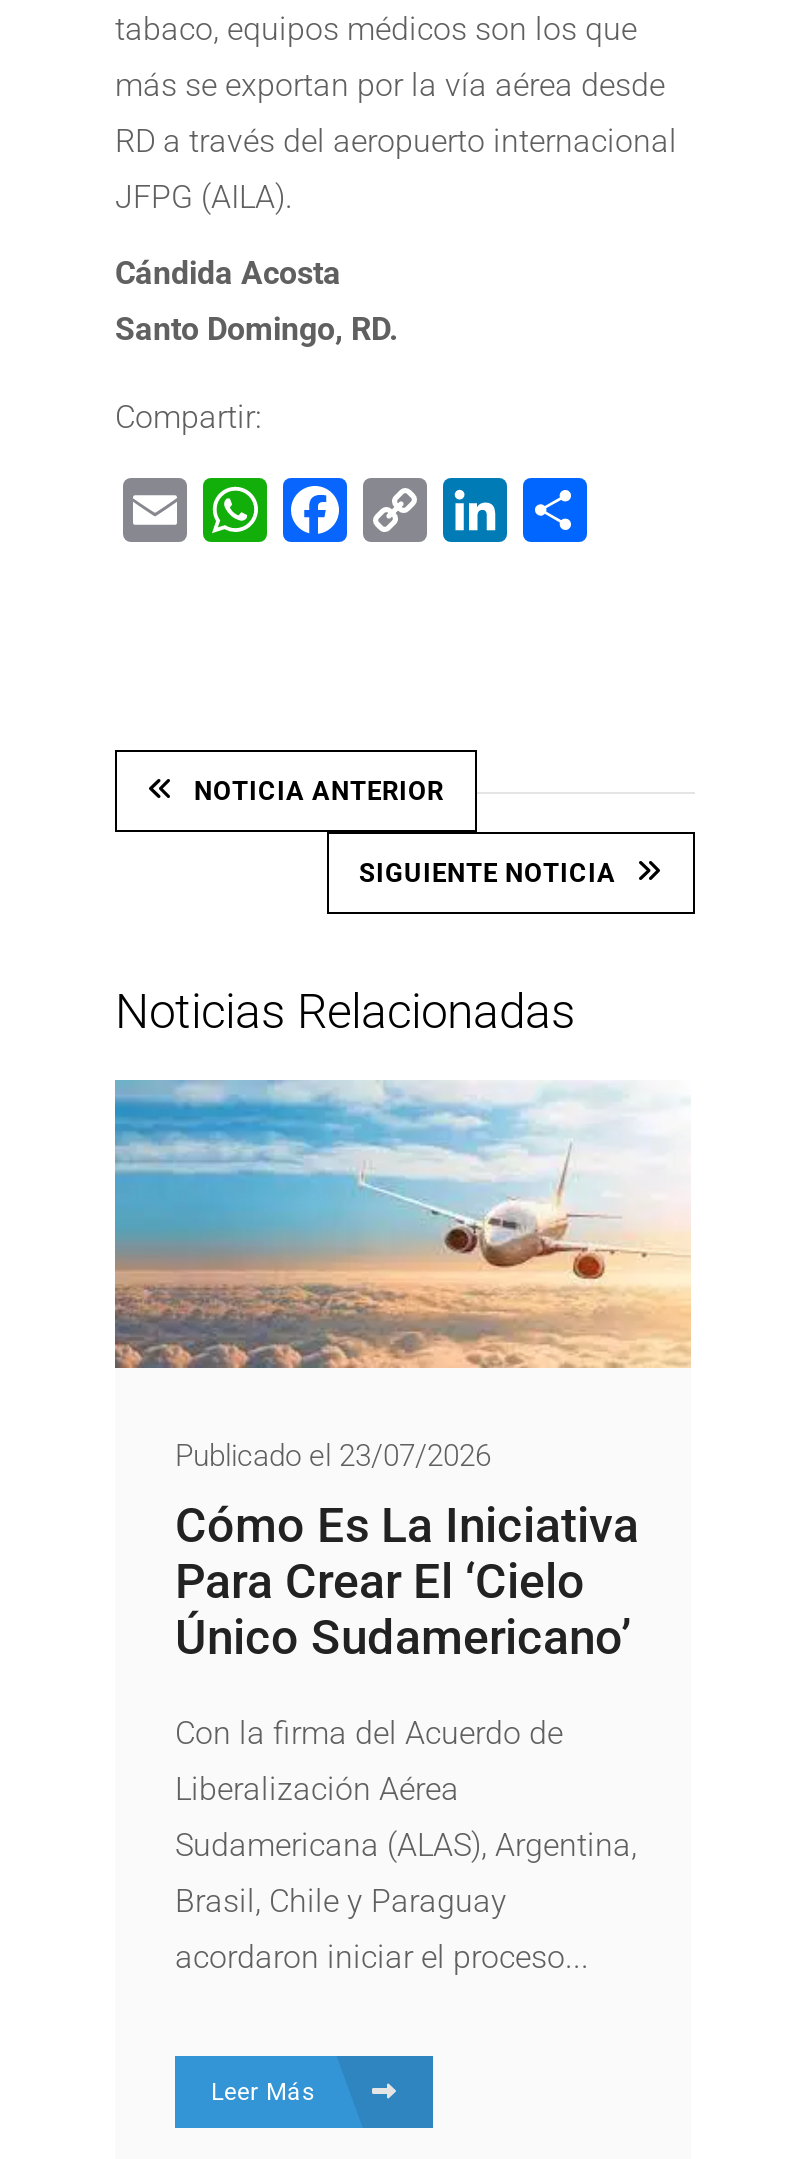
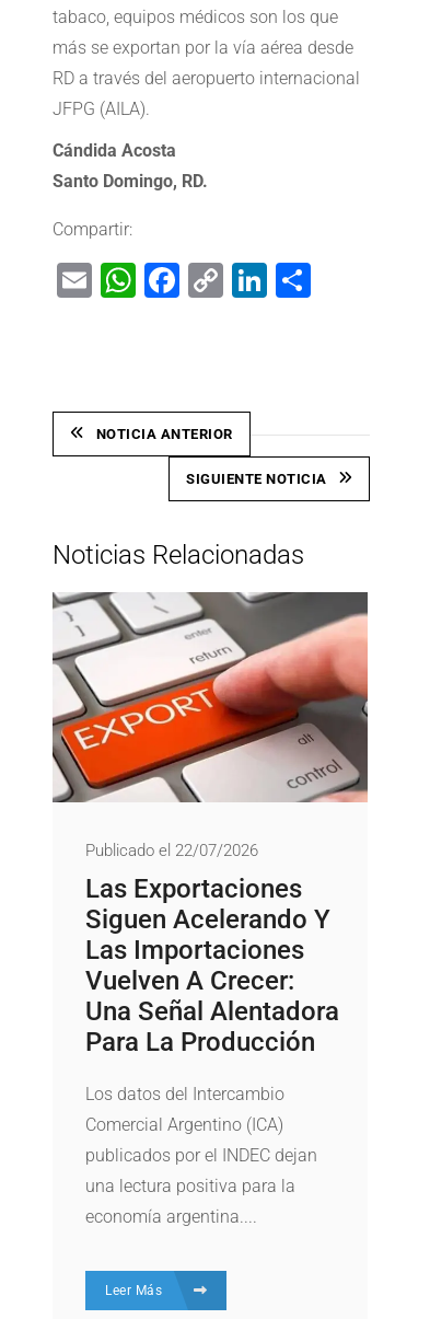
[113,1078,693,1666] [image] | Publicado el 23/07/2026 | Cómo Es La Iniciativa | Para Crear El ‘cielo | Único Sudamericano’ -> [51,591,369,1057] [image] | Publicado el 22/07/2026 | Las Exportaciones | Siguen Acelerando Y | Las Importaciones | Vuelven A Crecer: | Una Señal Alentadora | Para La Producción
[175,1714,563,1752] Con la firma del Acuerdo de -> [85,1083,284,1104] Los datos del Intercambio
[175,1770,459,1808] Liberalización Aérea -> [85,1114,283,1135] Comercial Argentino (ICA)
[175,1826,637,1864] Sudamericana (ALAS), Argentina, -> [85,1145,317,1165] publicados por el INDEC dejan
[175,1882,507,1920] Brasil, Chile y Paraguay -> [85,1175,295,1196] una lectura positiva para la
[175,1938,589,1976] acordaron iniciar el proceso... -> [85,1206,257,1227] economía argentina....

